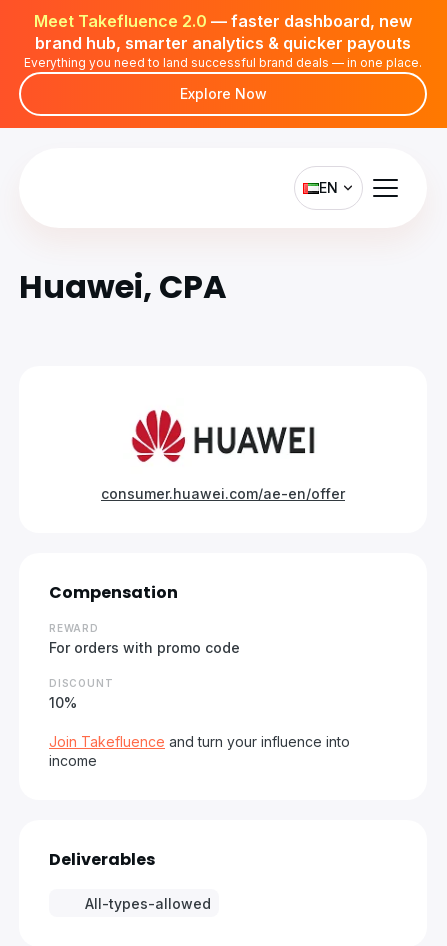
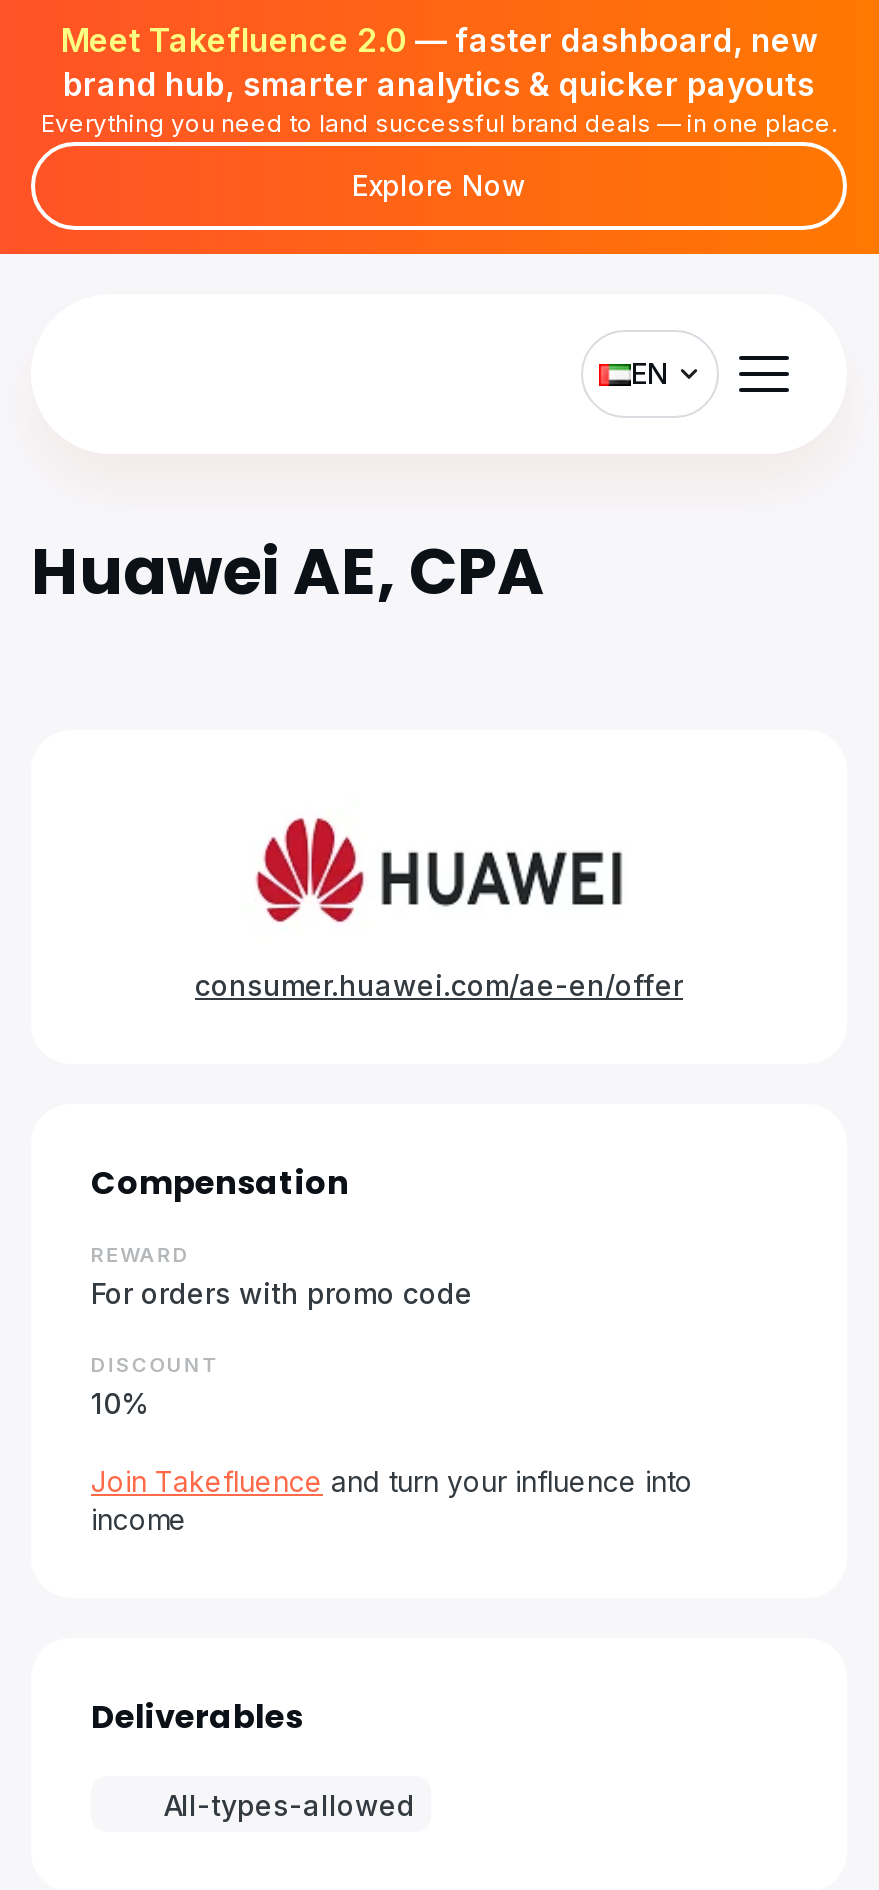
[19,264,227,309] Huawei, CPA -> [31,526,545,616] Huawei AE, CPA

